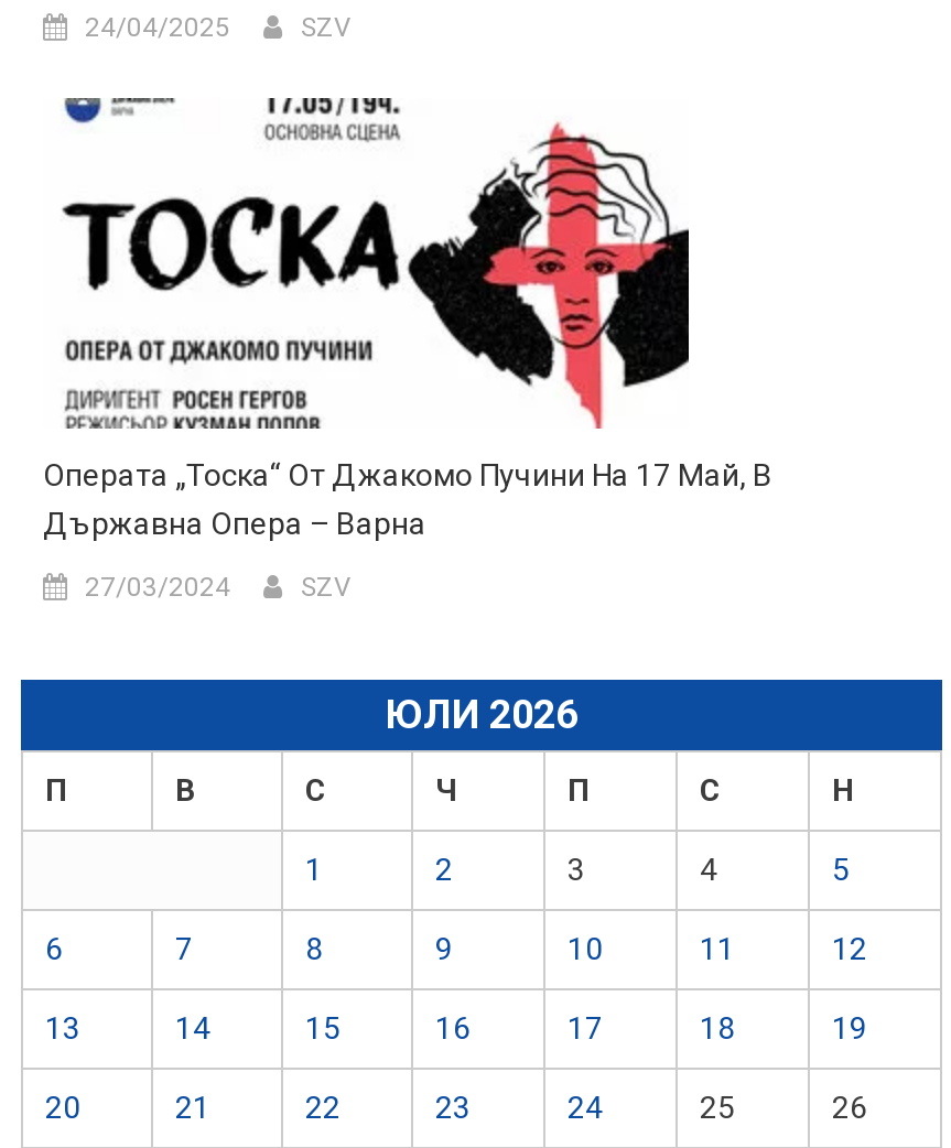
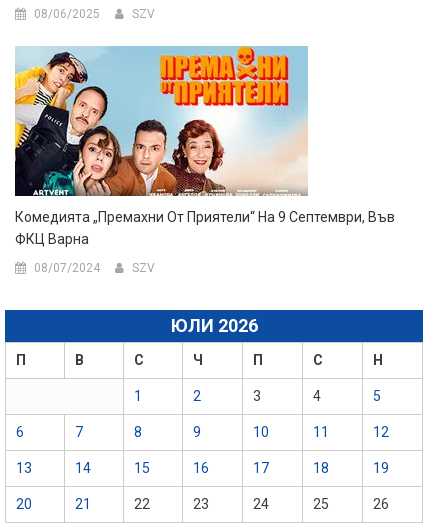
[85,12,230,43] 24/04/2025 -> [34,7,100,21] 08/06/2025
[43,97,772,541] [image] | Операта „Тоска“ От Джакомо Пучини На 17 Май, В | Държавна Опера – Варна -> [14,45,395,247] [image] | Комедията „Премахни От Приятели“ На 9 Септември, Във | ФКЦ Варна
[85,572,230,602] 27/03/2024 -> [34,261,100,275] 08/07/2024

